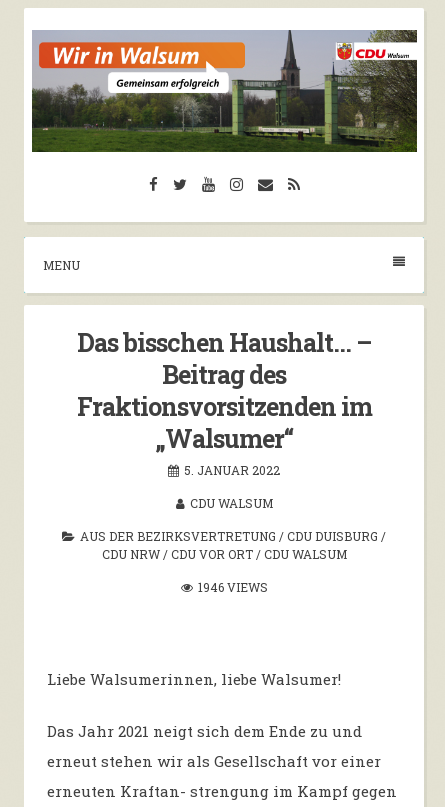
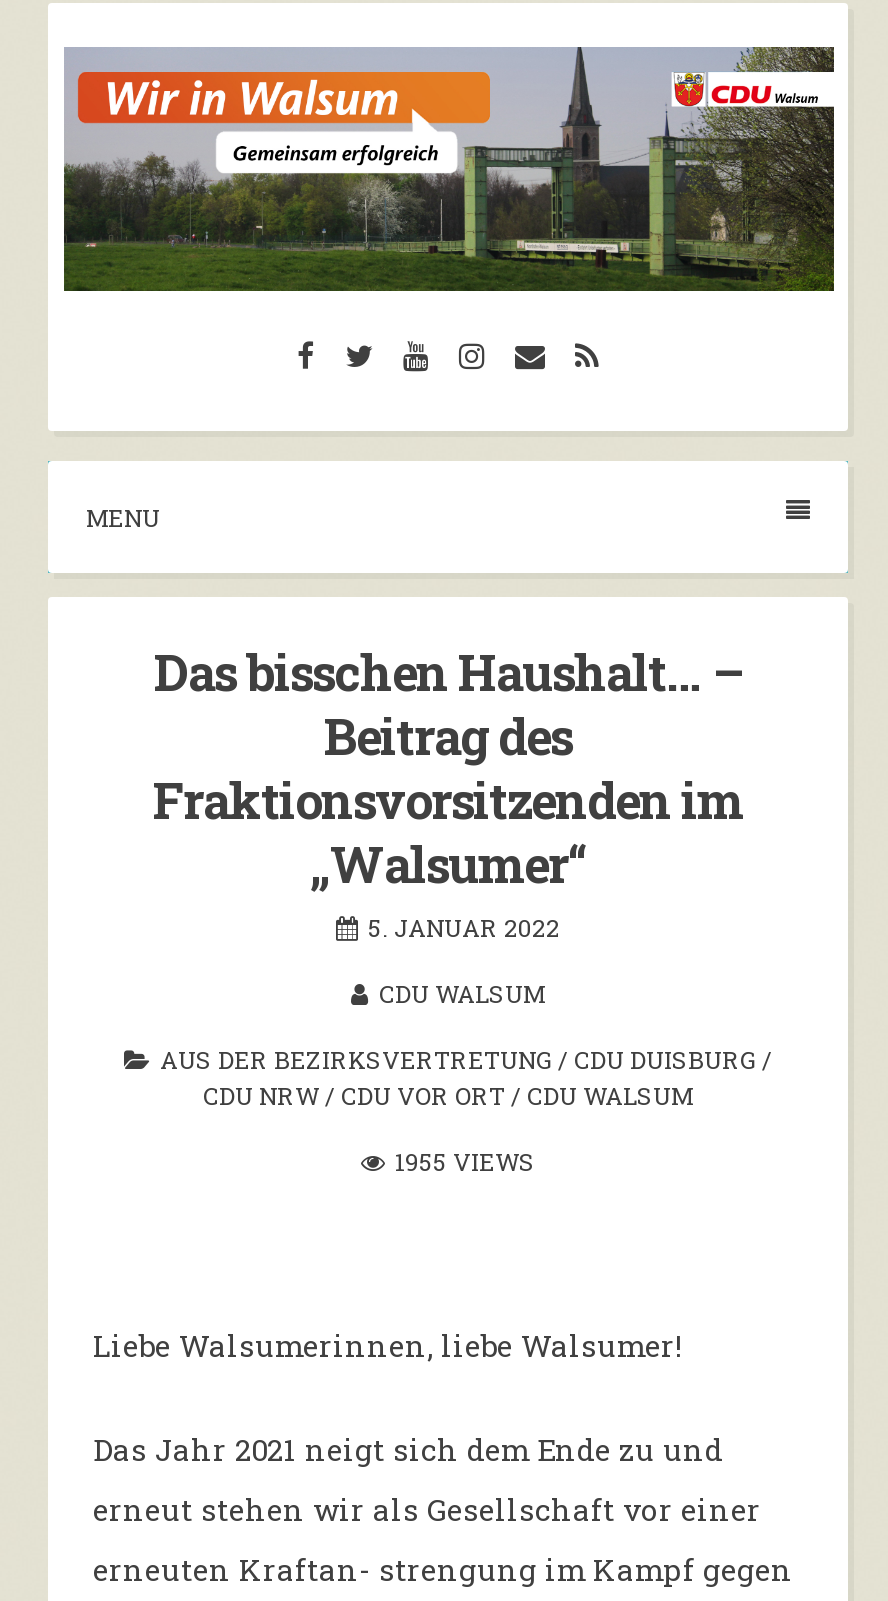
[197,579,267,595] 1946 VIEWS -> [395,1146,535,1178] 1955 VIEWS

